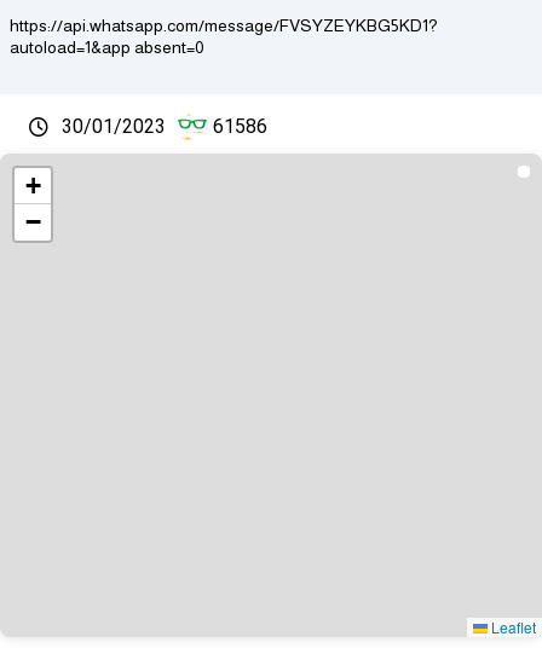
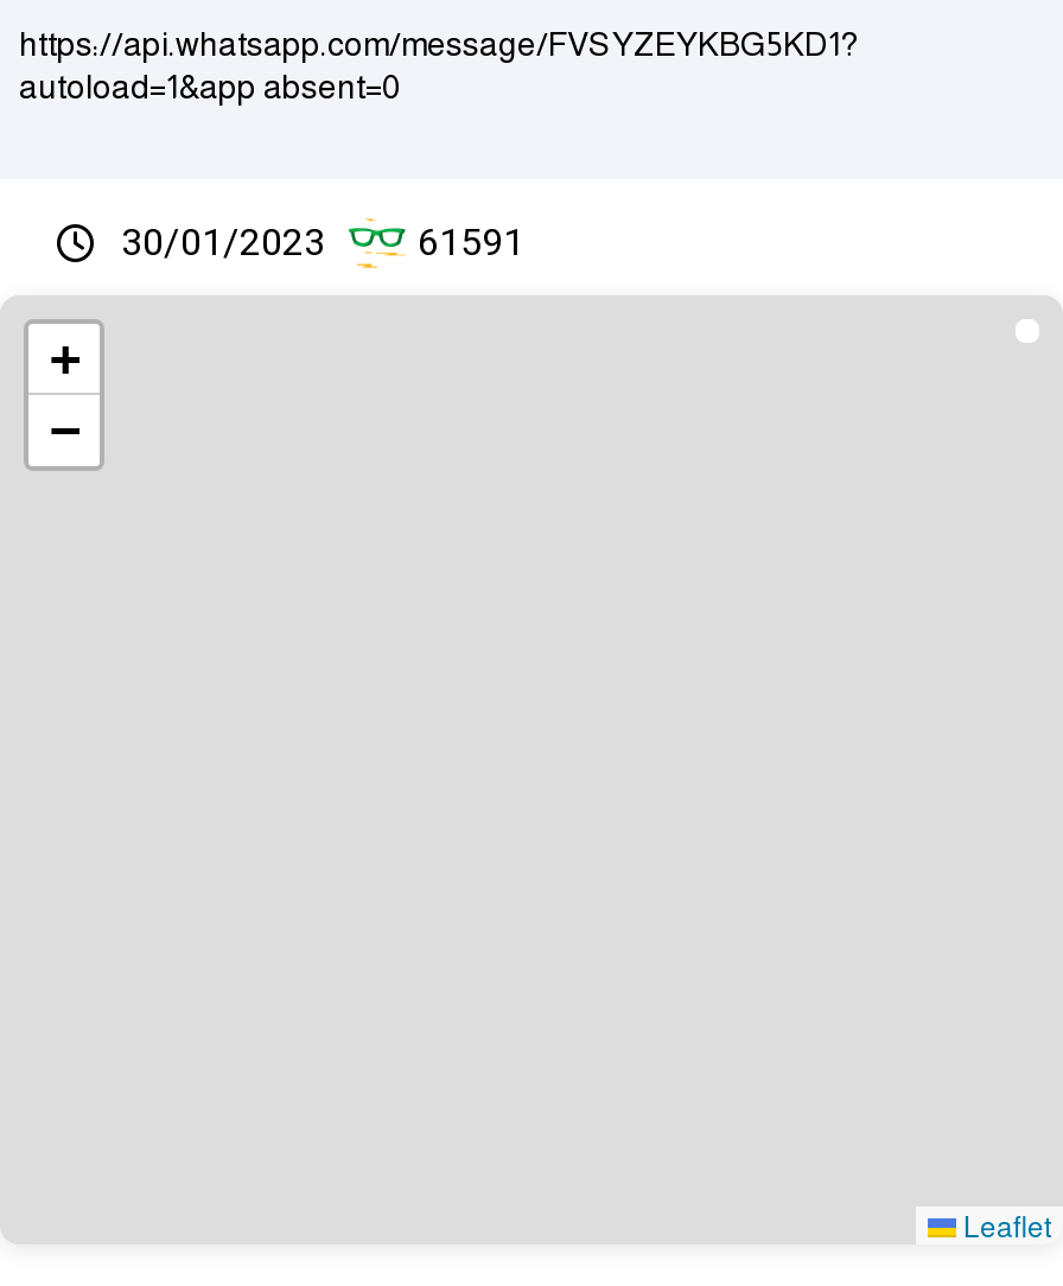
[213,115,267,138] 61586 -> [418,219,524,265] 61591

